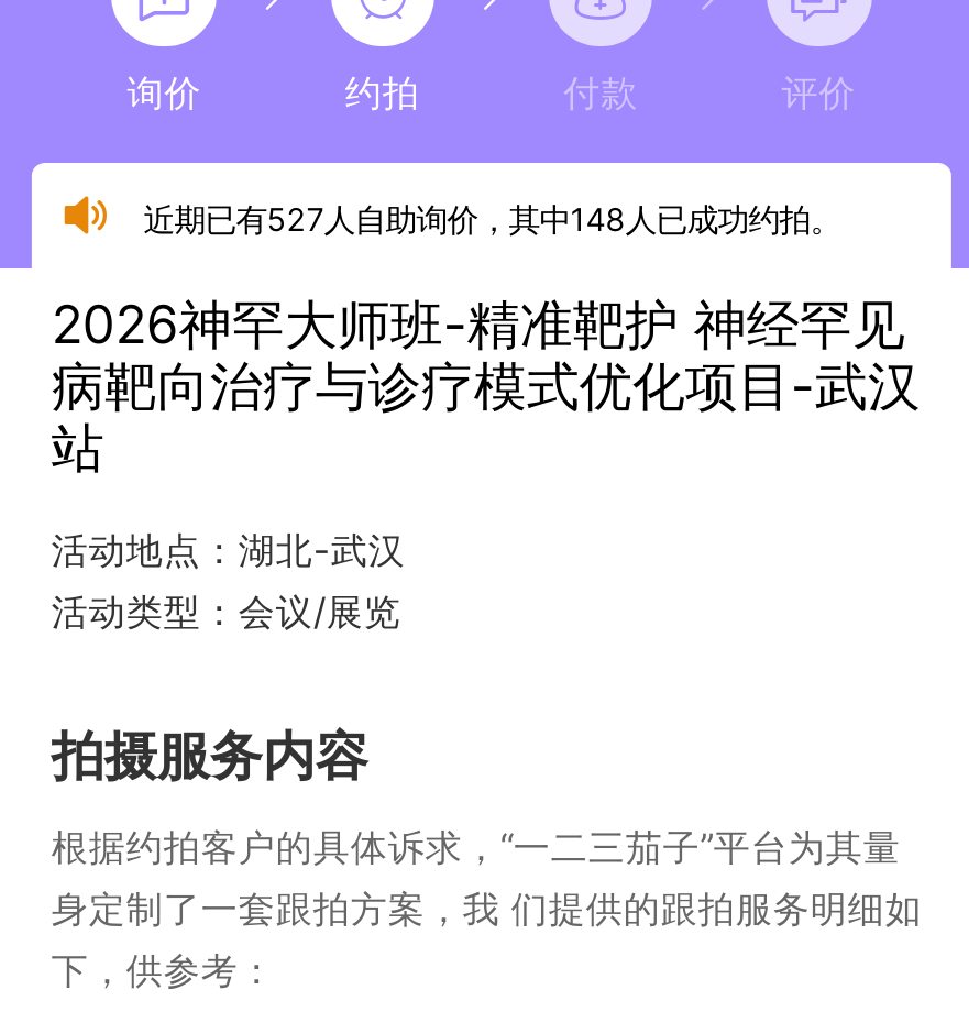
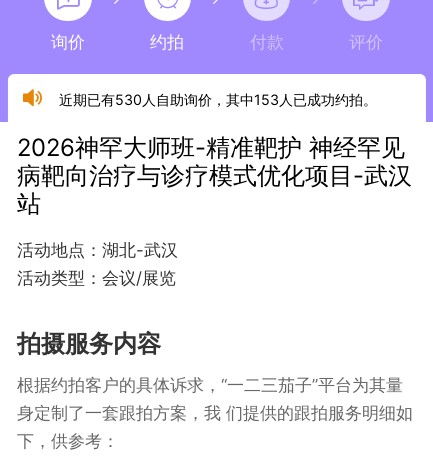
[144,200,841,237] 近期已有527人自助询价，其中148人已成功约拍。 -> [59,91,377,108] 近期已有530人自助询价，其中153人已成功约拍。

